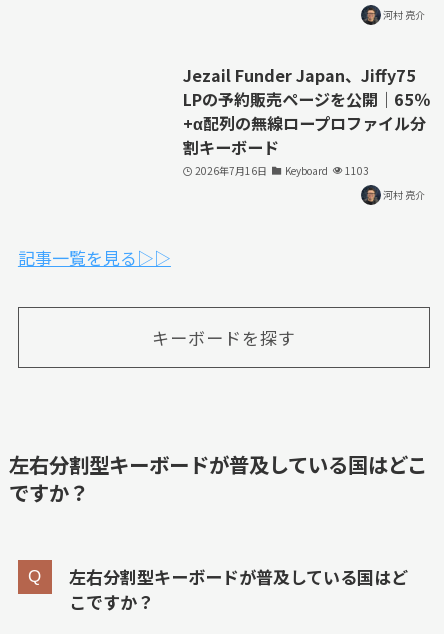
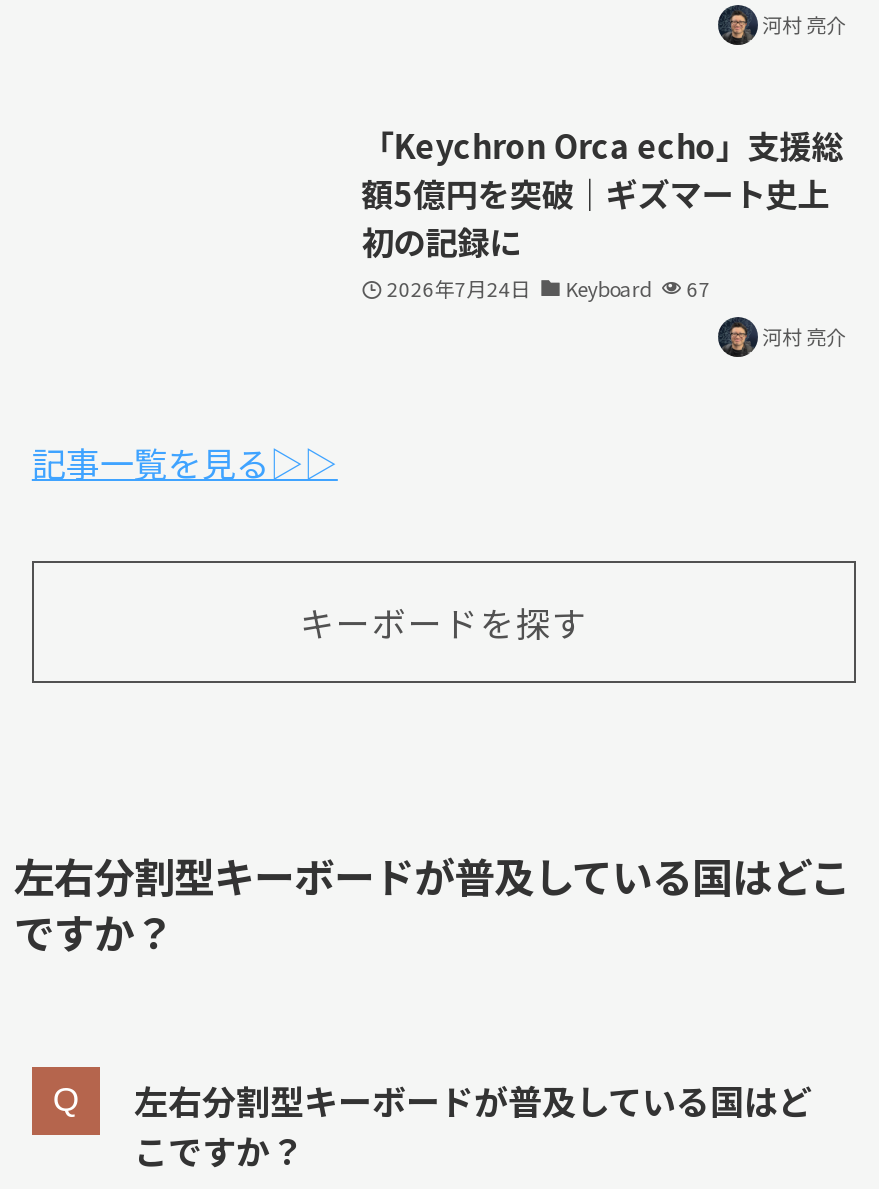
[183,63,430,178] Jezail Funder Japan、Jiffy75 | LPの予約販売ページを公開｜65％ | +α配列の無線ロープロファイル分 | 割キーボード | 2026年7月16日 -> [362,121,844,304] 「Keychron Orca echo」支援総 | 額5億円を突破｜ギズマート史上 | 初の記録に | 2026年7月24日
[345,163,369,178] 1103 -> [687,274,711,304] 67

